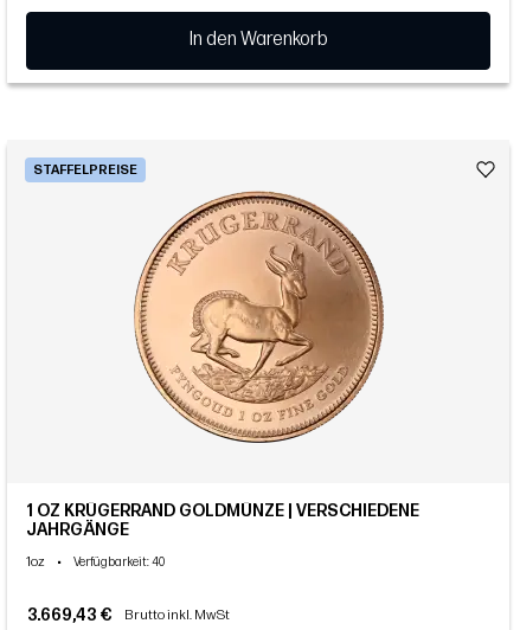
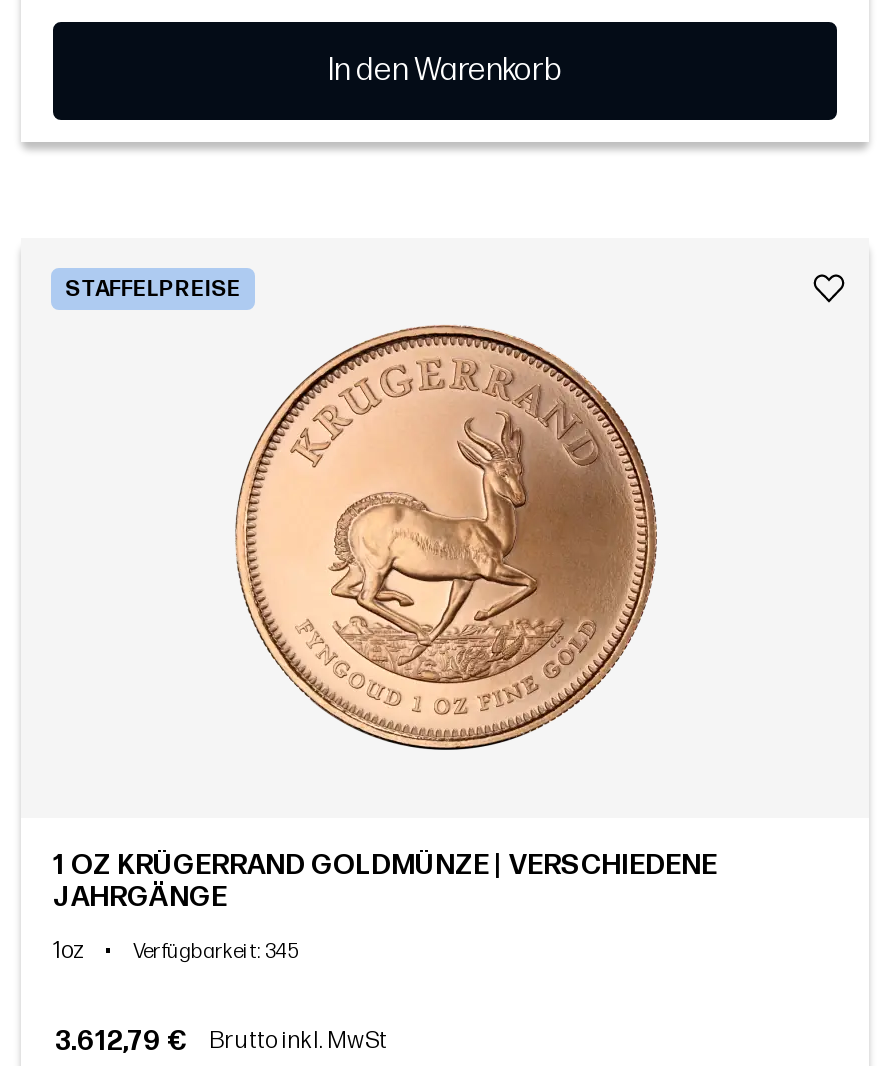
[73,556,165,570] Verfügbarkeit: 40 -> [133,940,299,964] Verfügbarkeit: 345
[27,605,230,625] 3.669,43 € Brutto inkl. MwSt -> [55,1024,387,1058] 3.612,79 € Brutto inkl. MwSt

